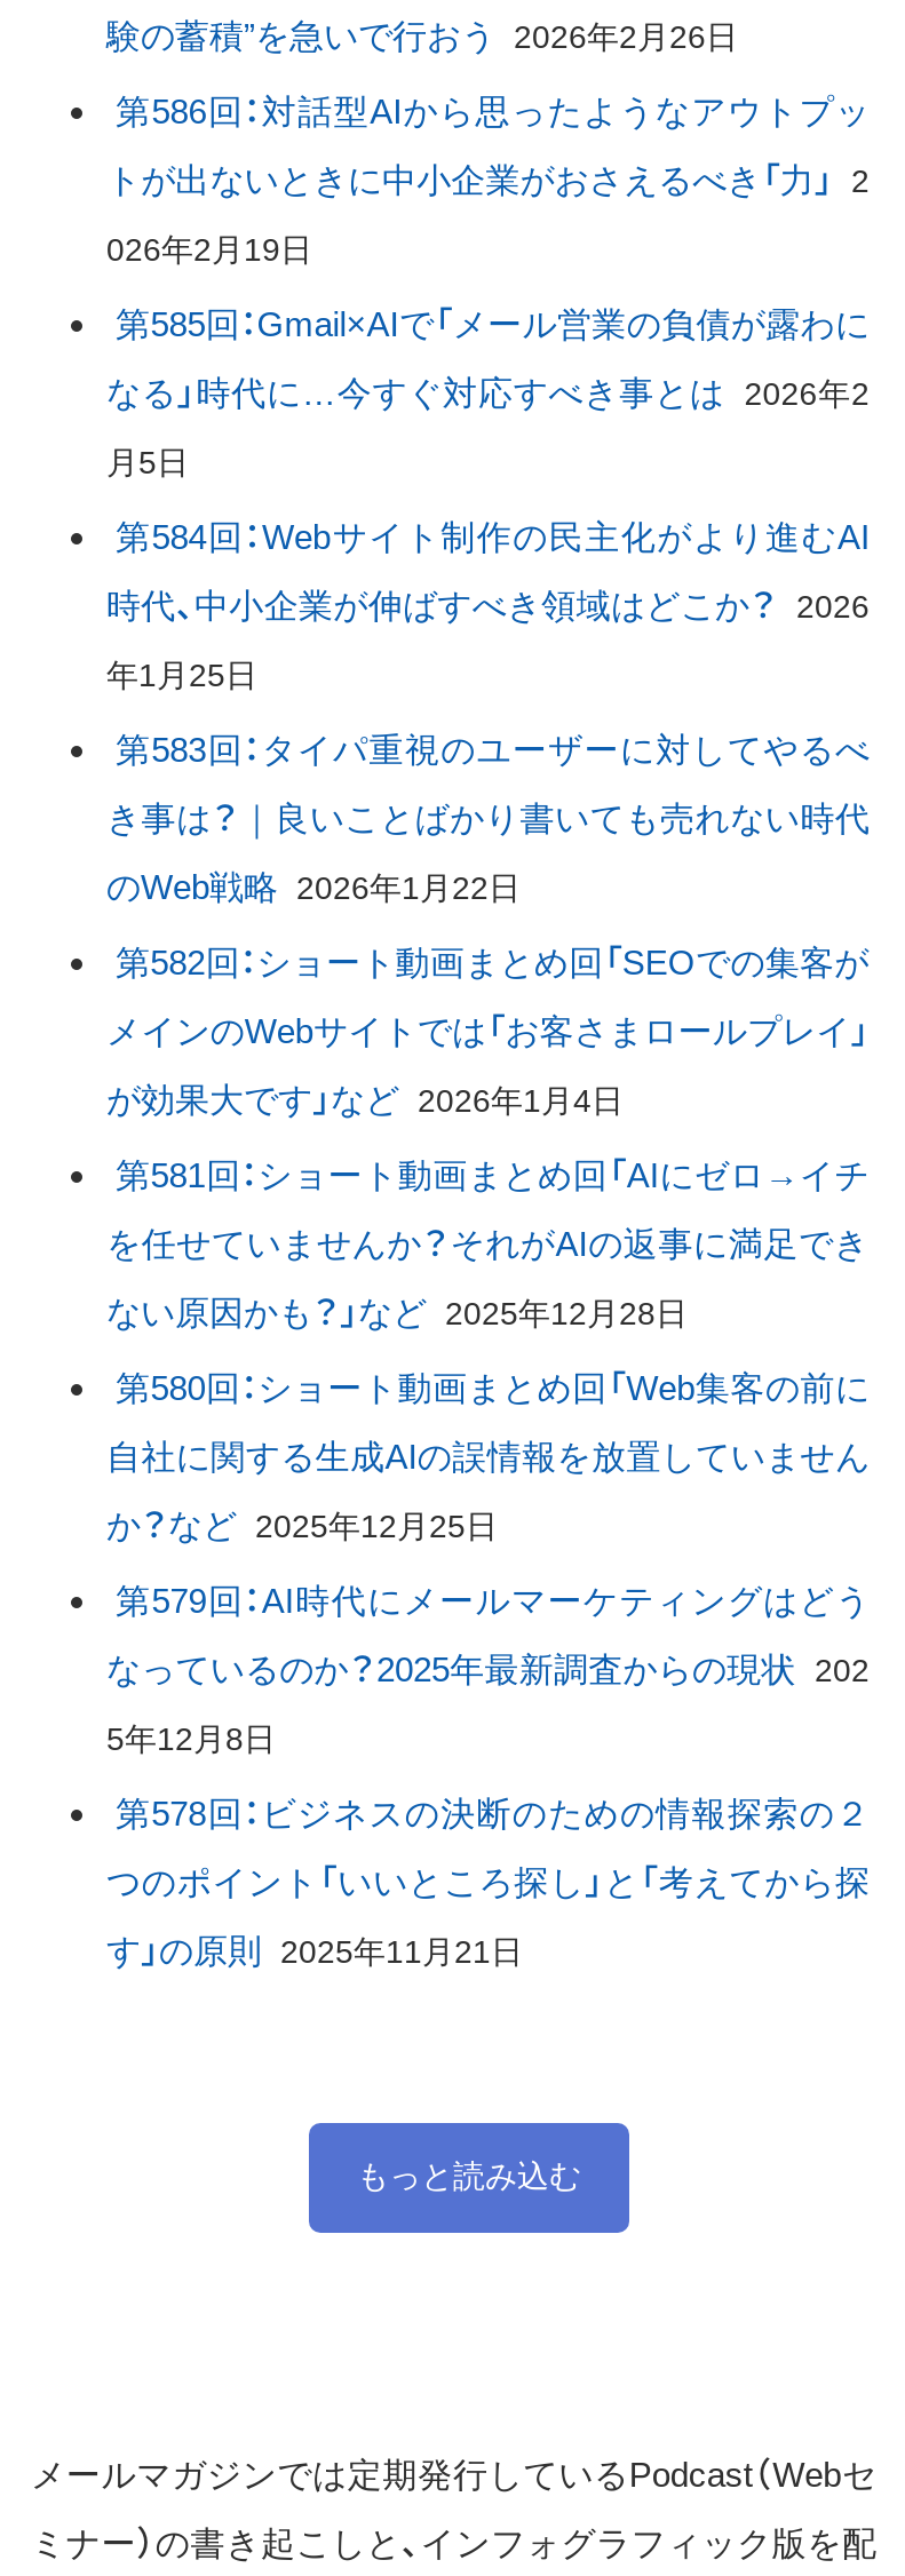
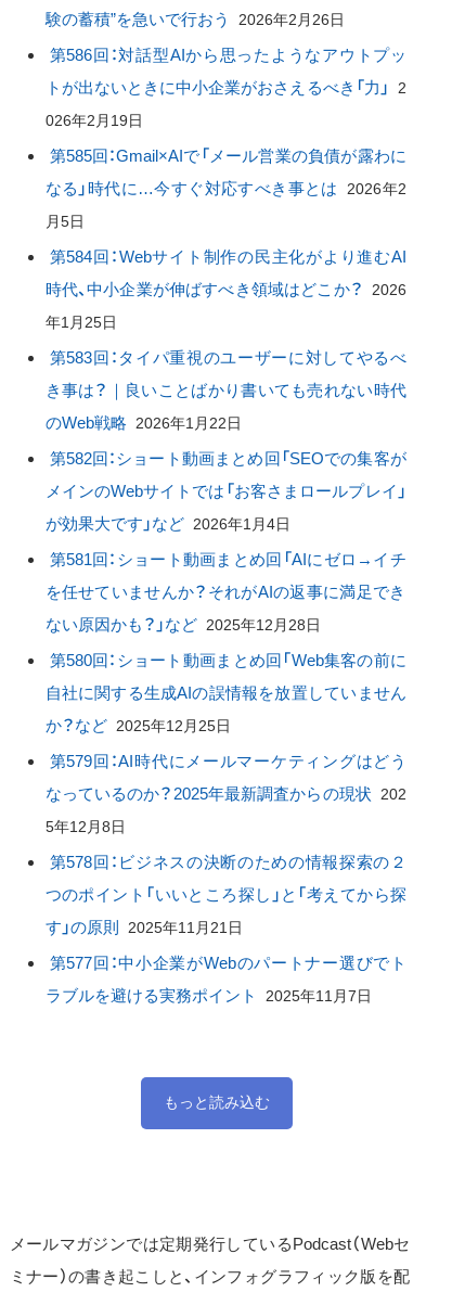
none -> [45,954,406,1005] 第577回：中小企業がWebのパートナー選びでト | ラブルを避ける実務ポイント 2025年11月7日

